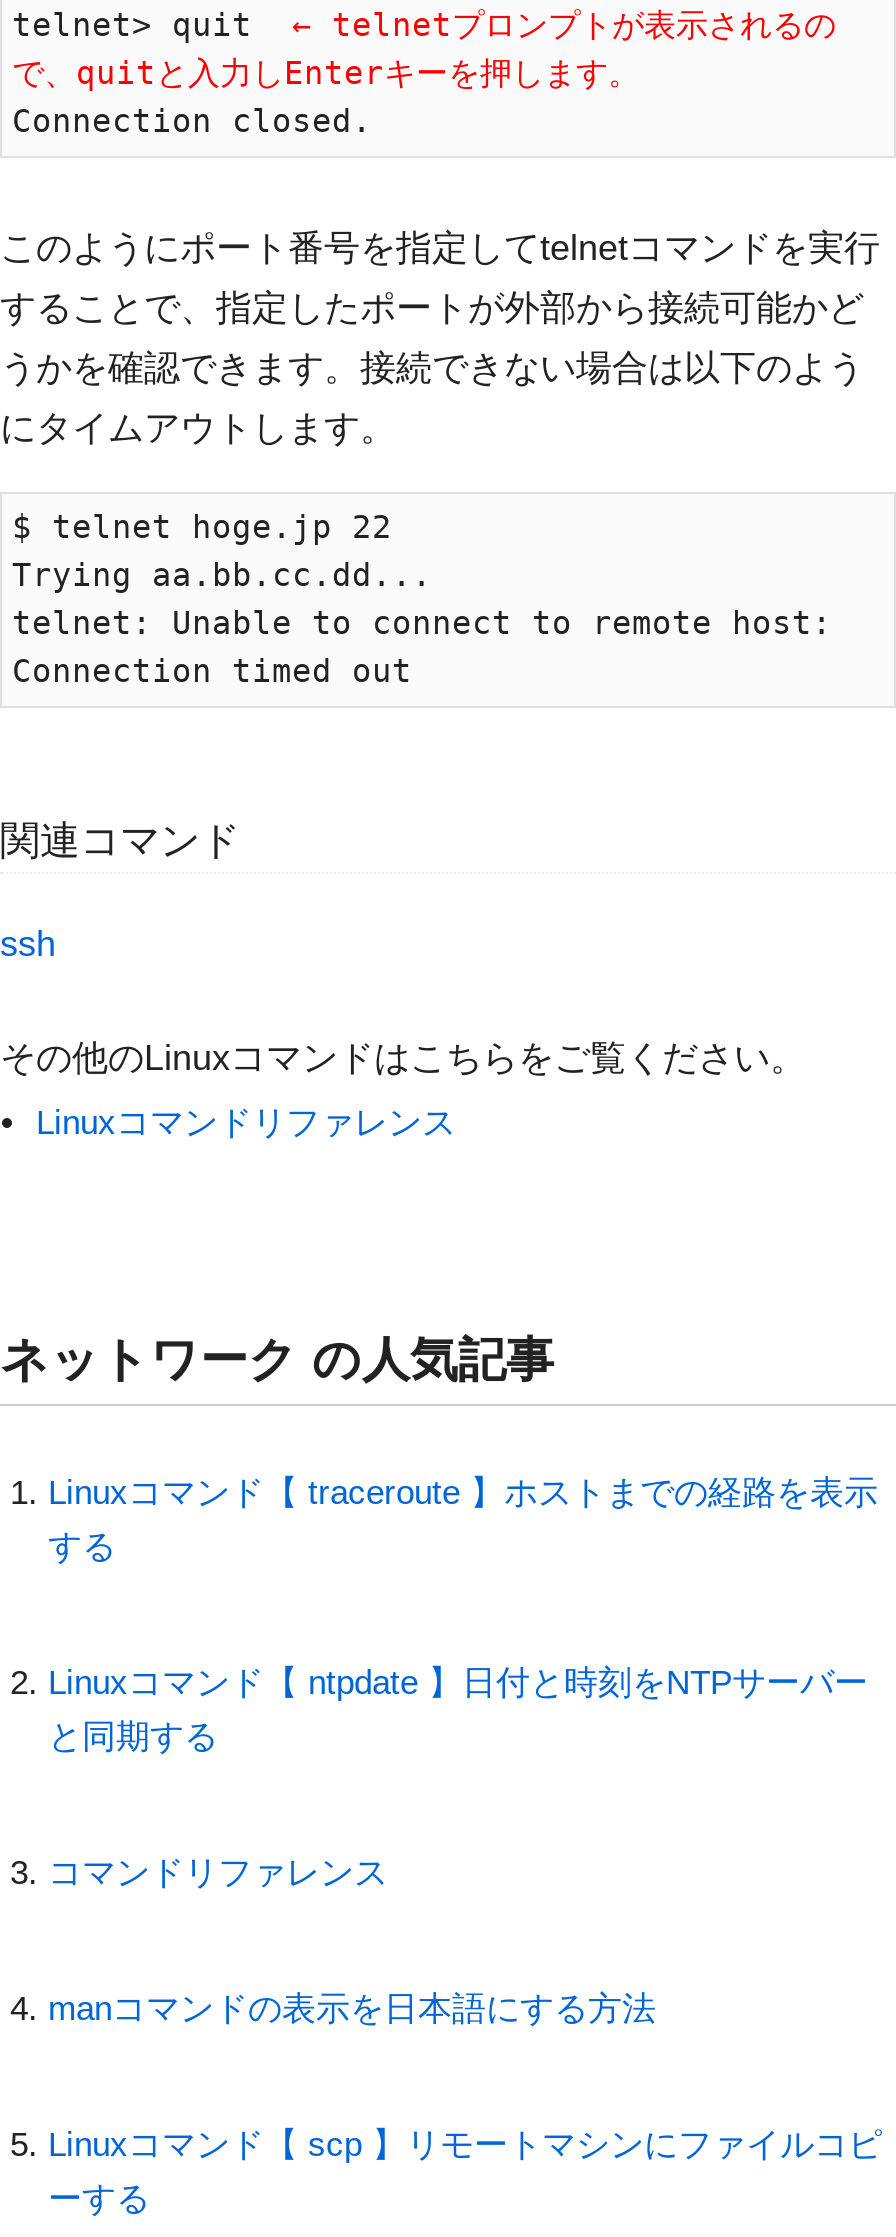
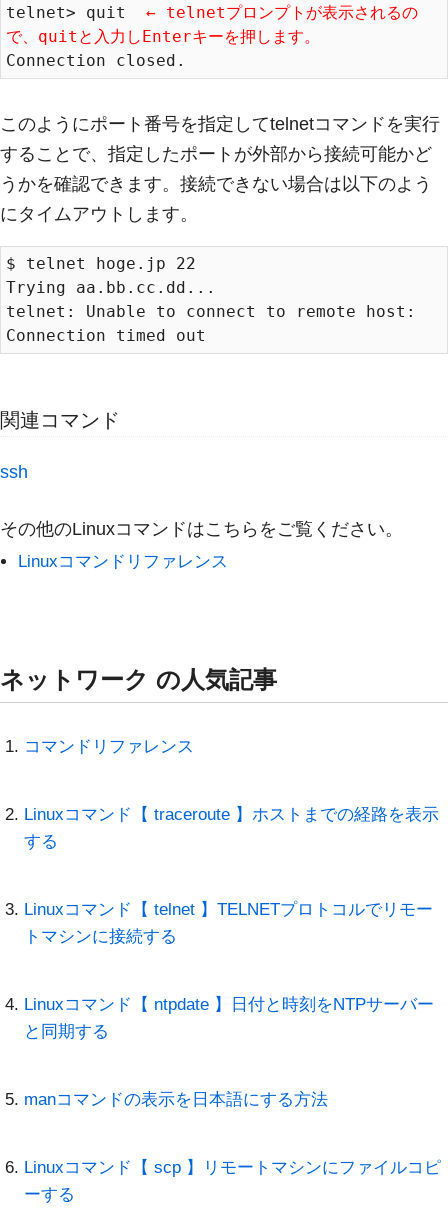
none -> [24,900,433,946] Linuxコマンド【 telnet 】TELNETプロトコルでリモー | トマシンに接続する
moved [48,1664,868,1756] -> [24,995,434,1041]: Linuxコマンド【 ntpdate 】日付と時刻をNTPサーバー | と同期する
moved [48,1854,388,1892] -> [24,737,194,756]: コマンドリファレンス

